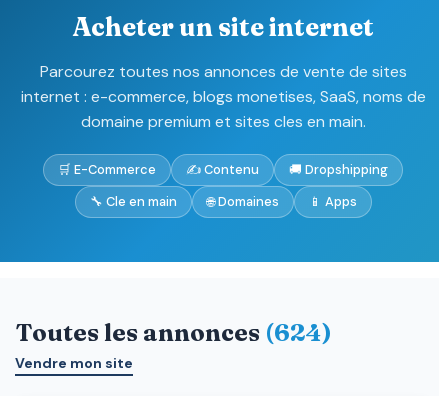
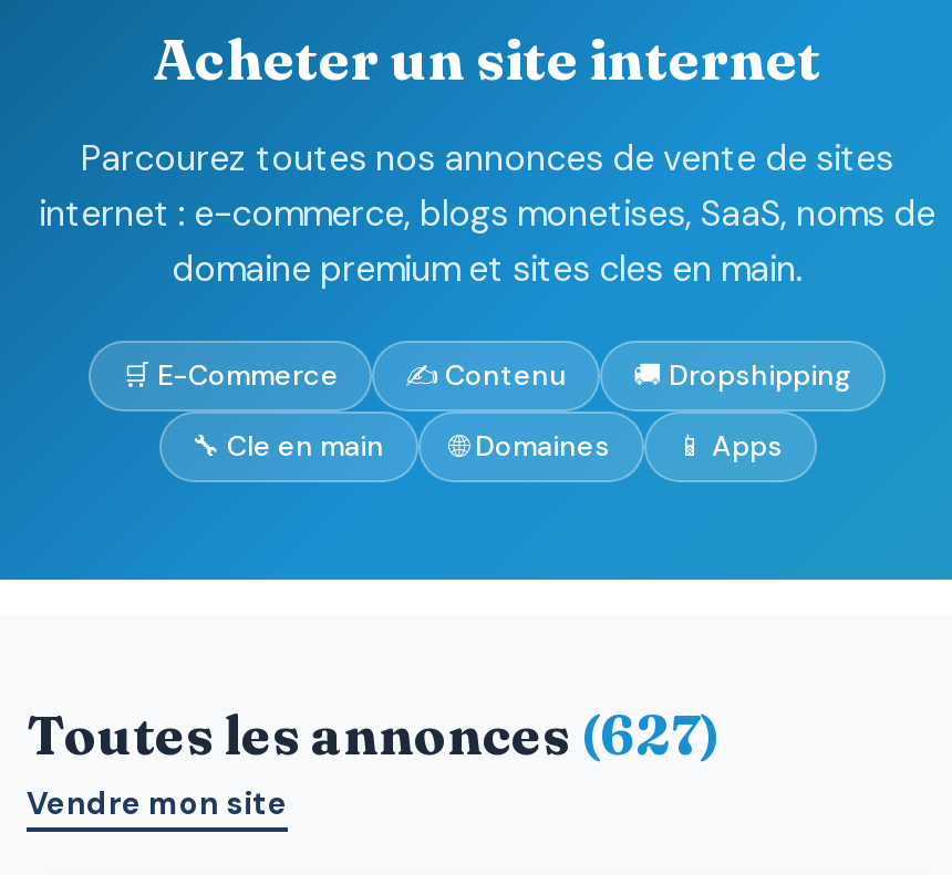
[15,318,332,347] Toutes les annonces (624) -> [27,704,722,768] Toutes les annonces (627)

